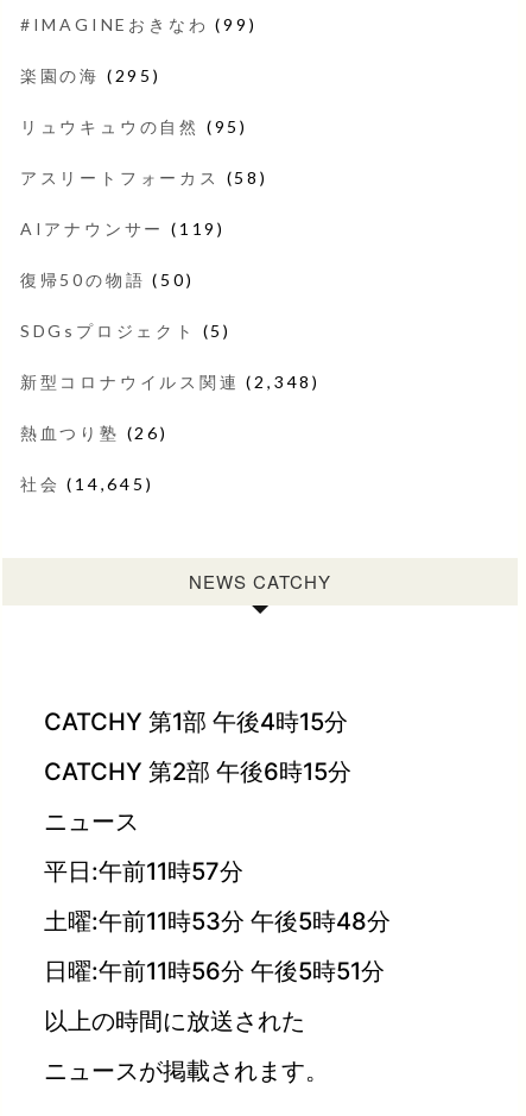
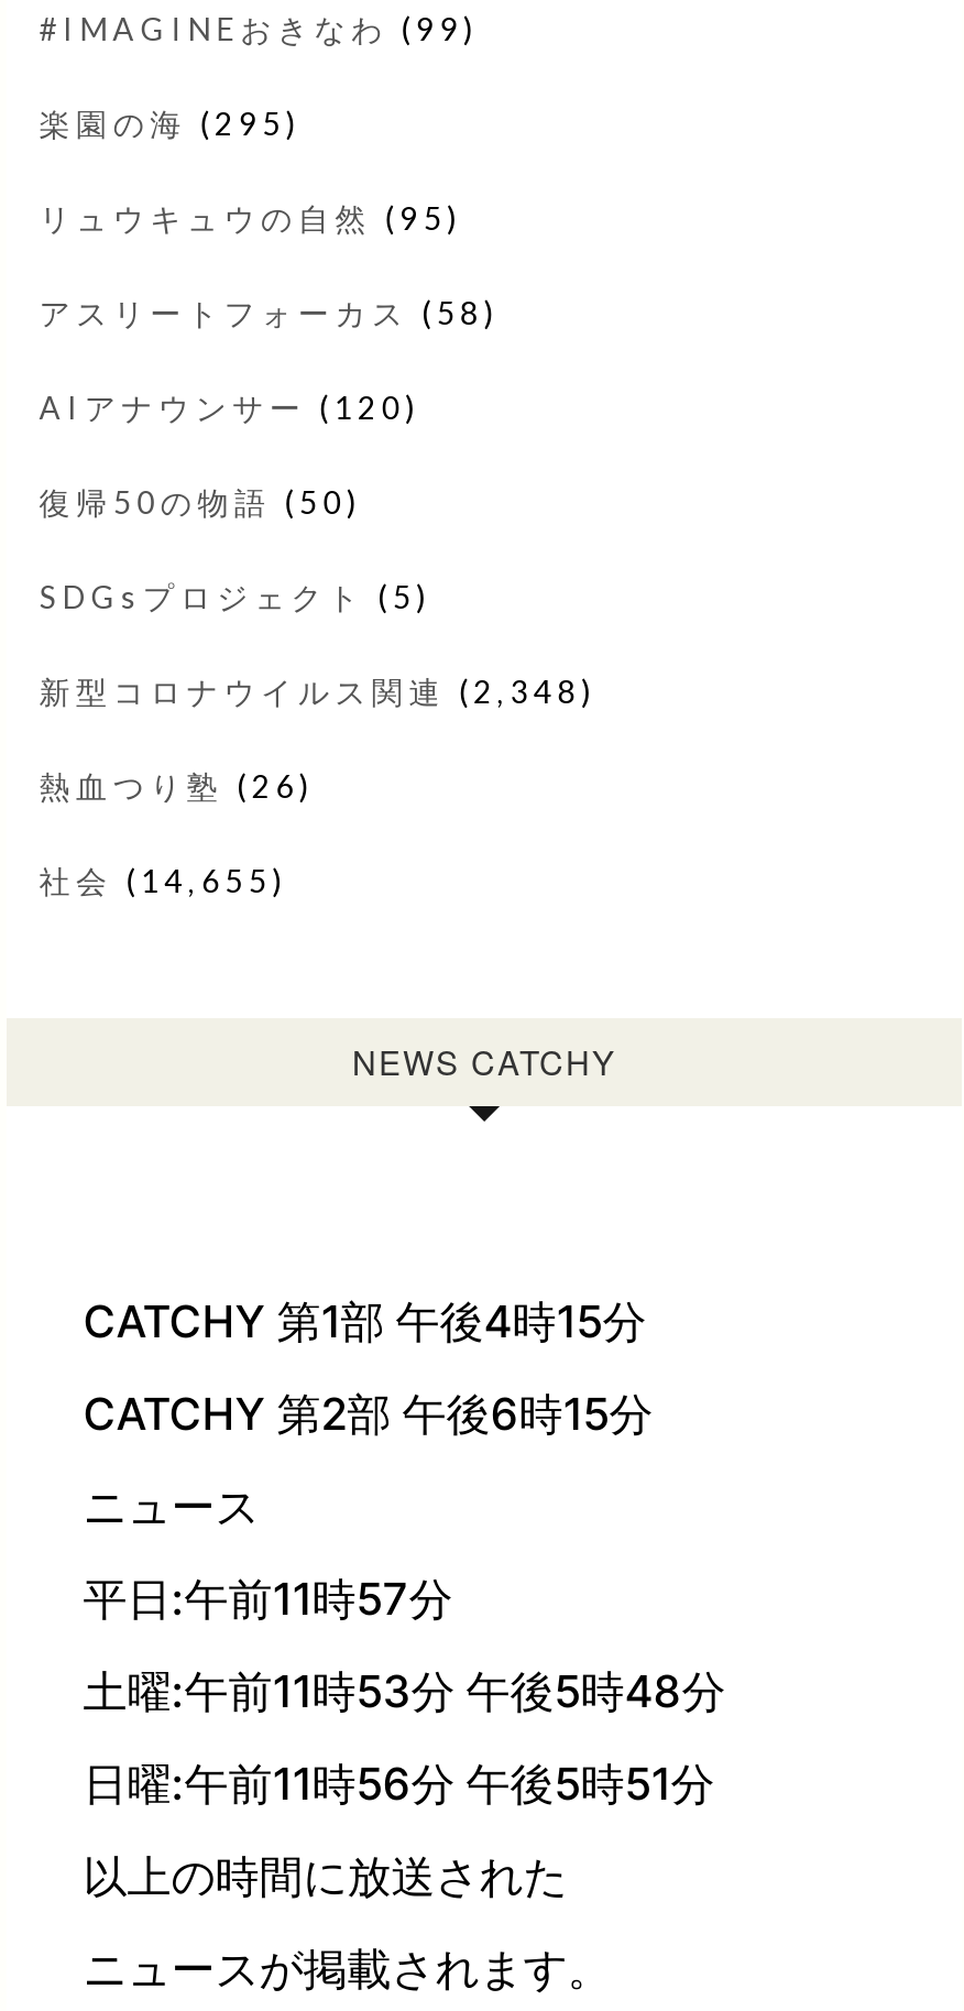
[20,218,225,239] AIアナウンサー(119) -> [39,388,420,426] AIアナウンサー(120)
[20,474,154,494] 社会(14,645) -> [39,862,287,899] 社会(14,655)

